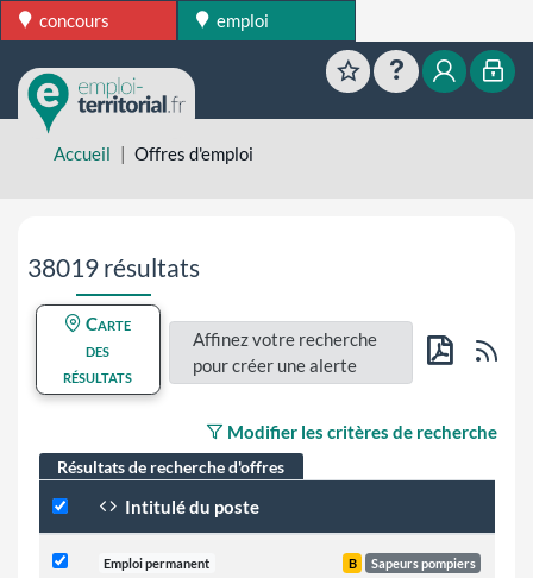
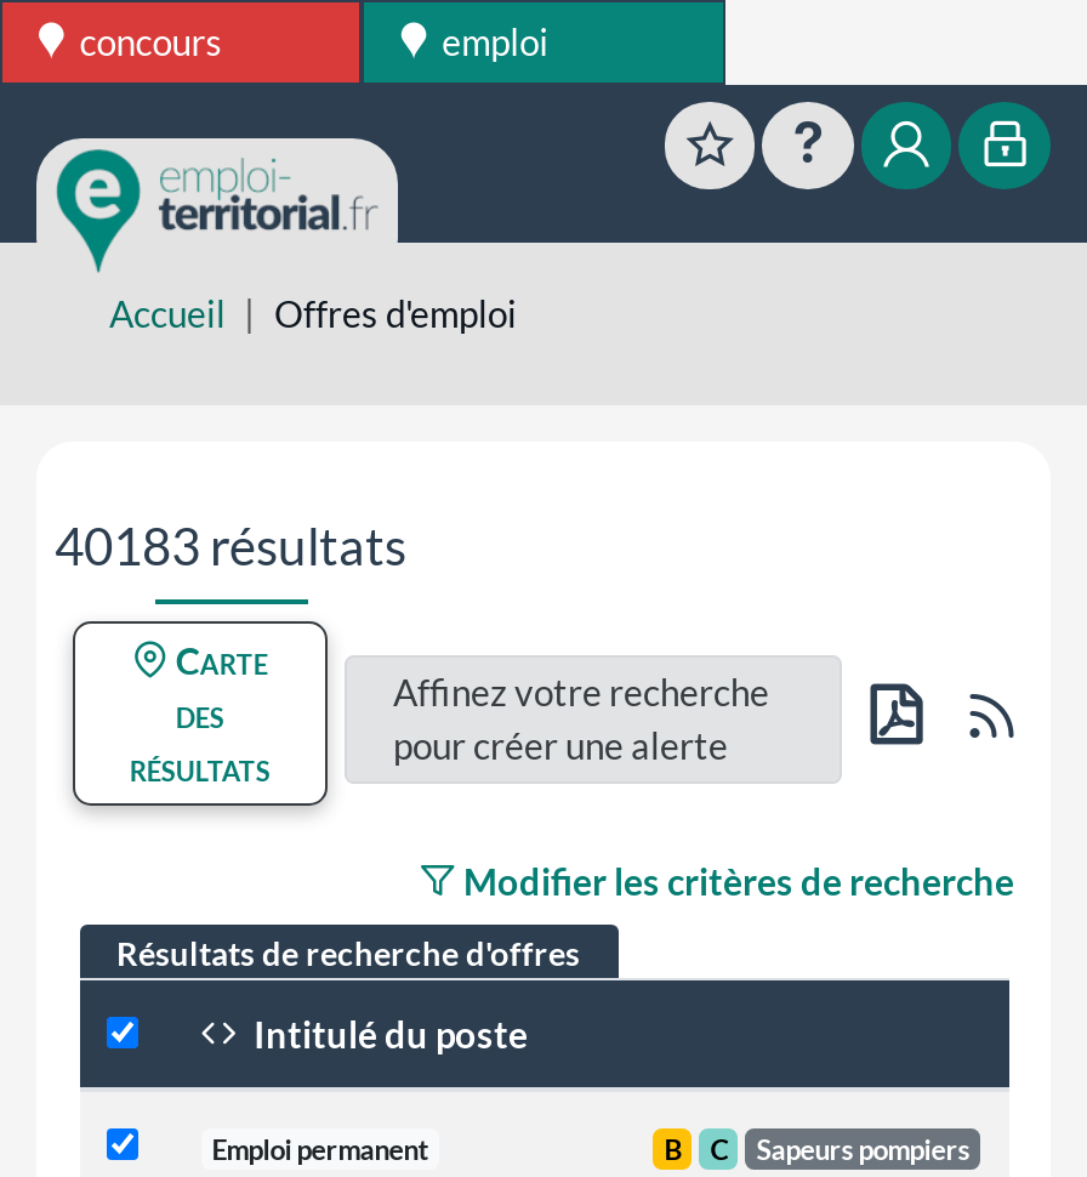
[27,252,199,281] 38019 résultats -> [55,513,406,574] 40183 résultats
none -> [710,1133,727,1165] C

